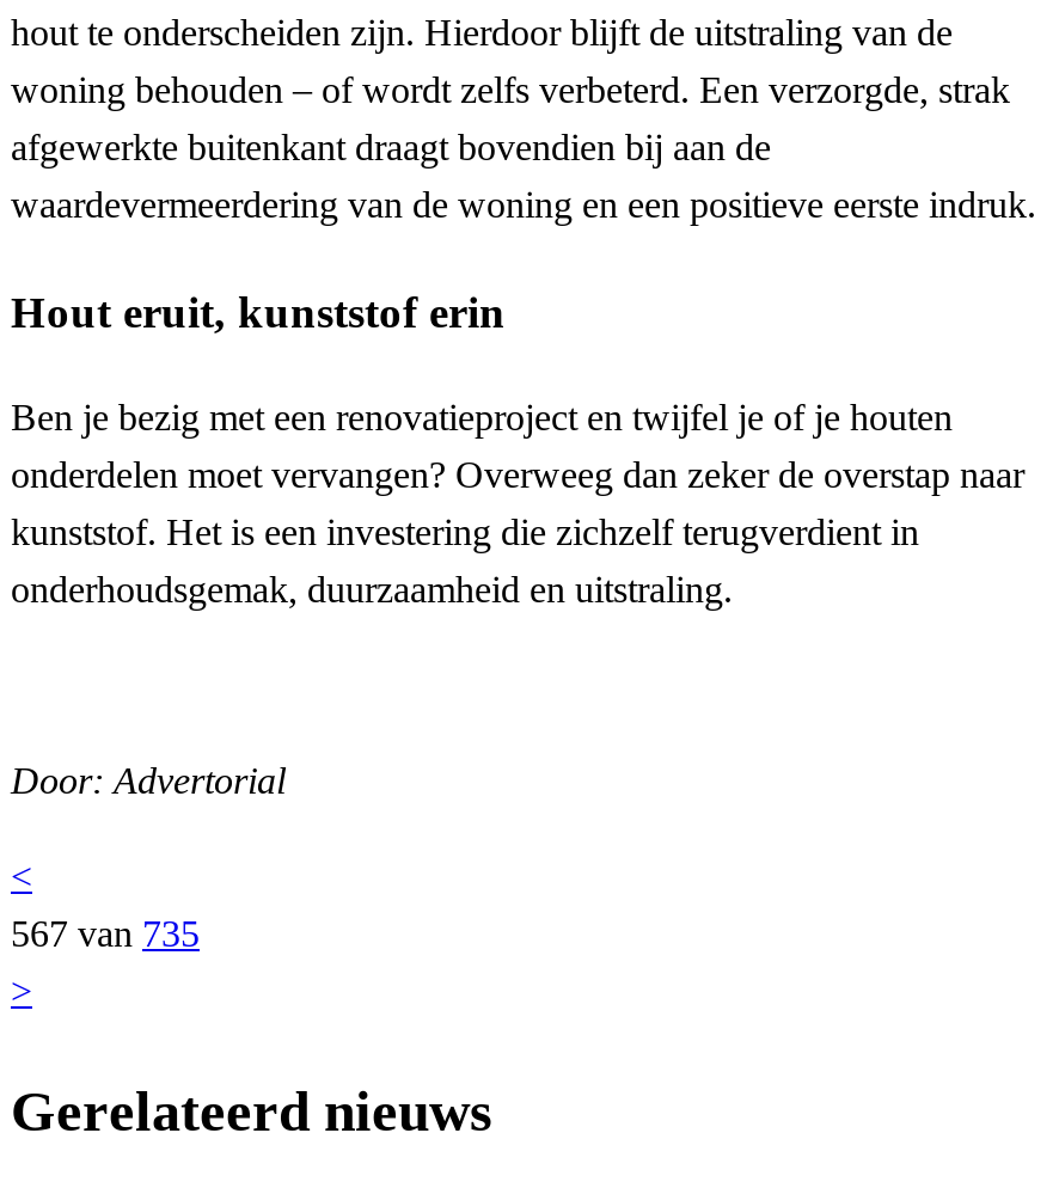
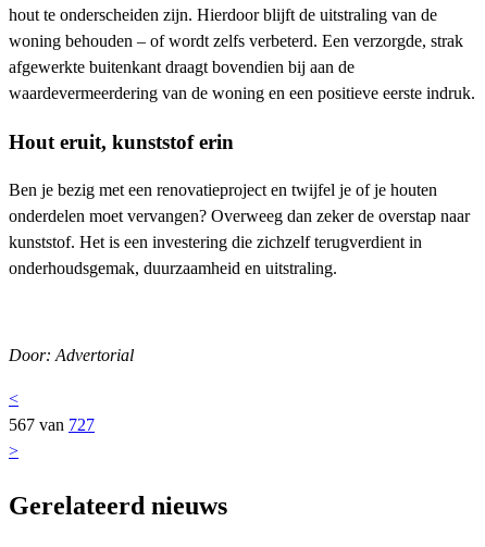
[11,914,200,954] 567 van 735 -> [9,416,95,434] 567 van 727

